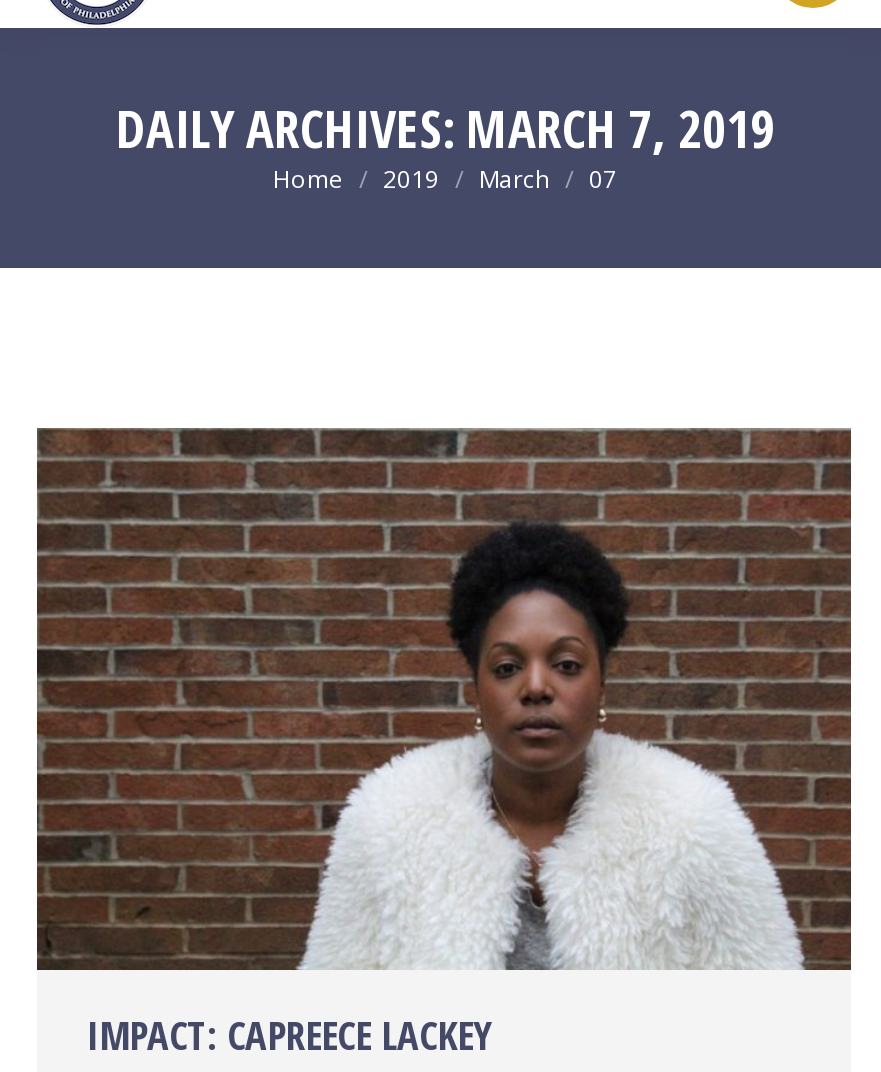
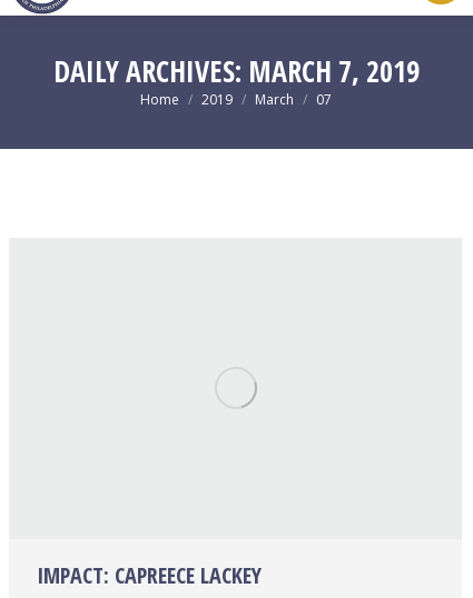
[35,426,853,972] [image] -> none

